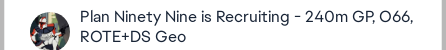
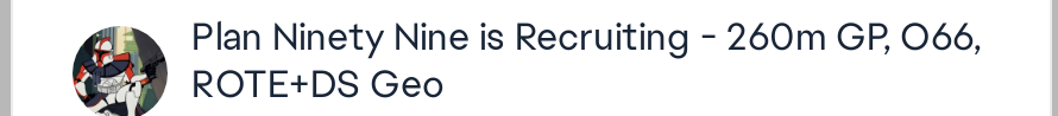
[80,6,413,27] Plan Ninety Nine is Recruiting - 240m GP, O66, -> [191,12,981,62] Plan Ninety Nine is Recruiting - 260m GP, O66,

